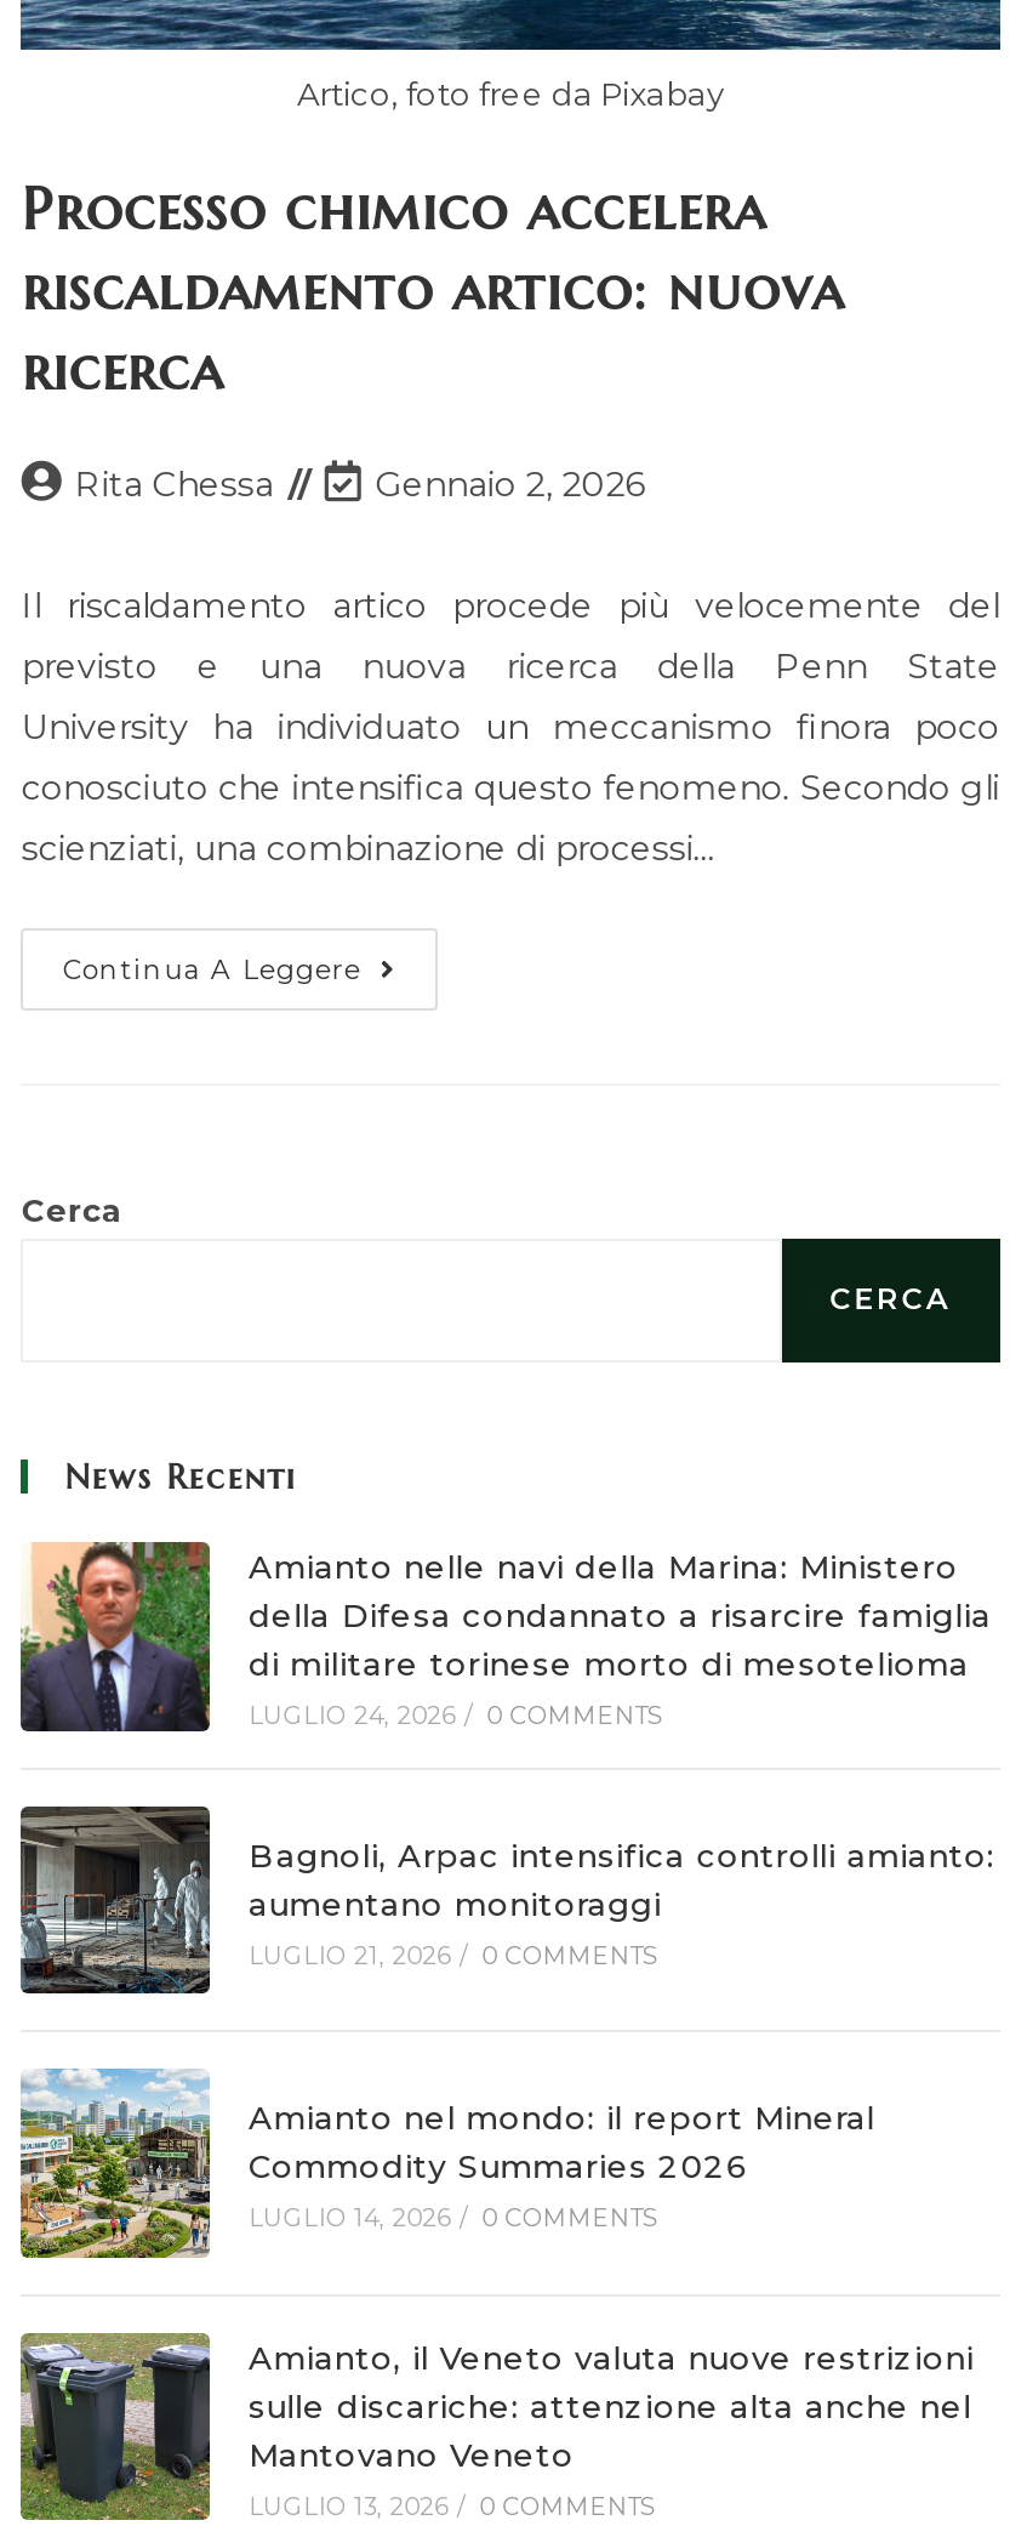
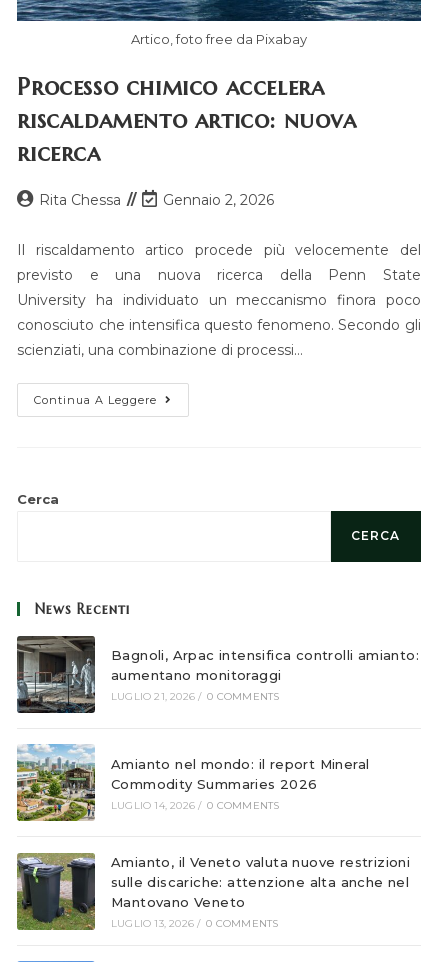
[18,1541,992,1733] [image] | Amianto nelle navi della Marina: Ministero | della Difesa condannato a risarcire famiglia | di militare torinese morto di mesotelioma | LUGLIO 24, 2026 / 0 COMMENTS -> none

